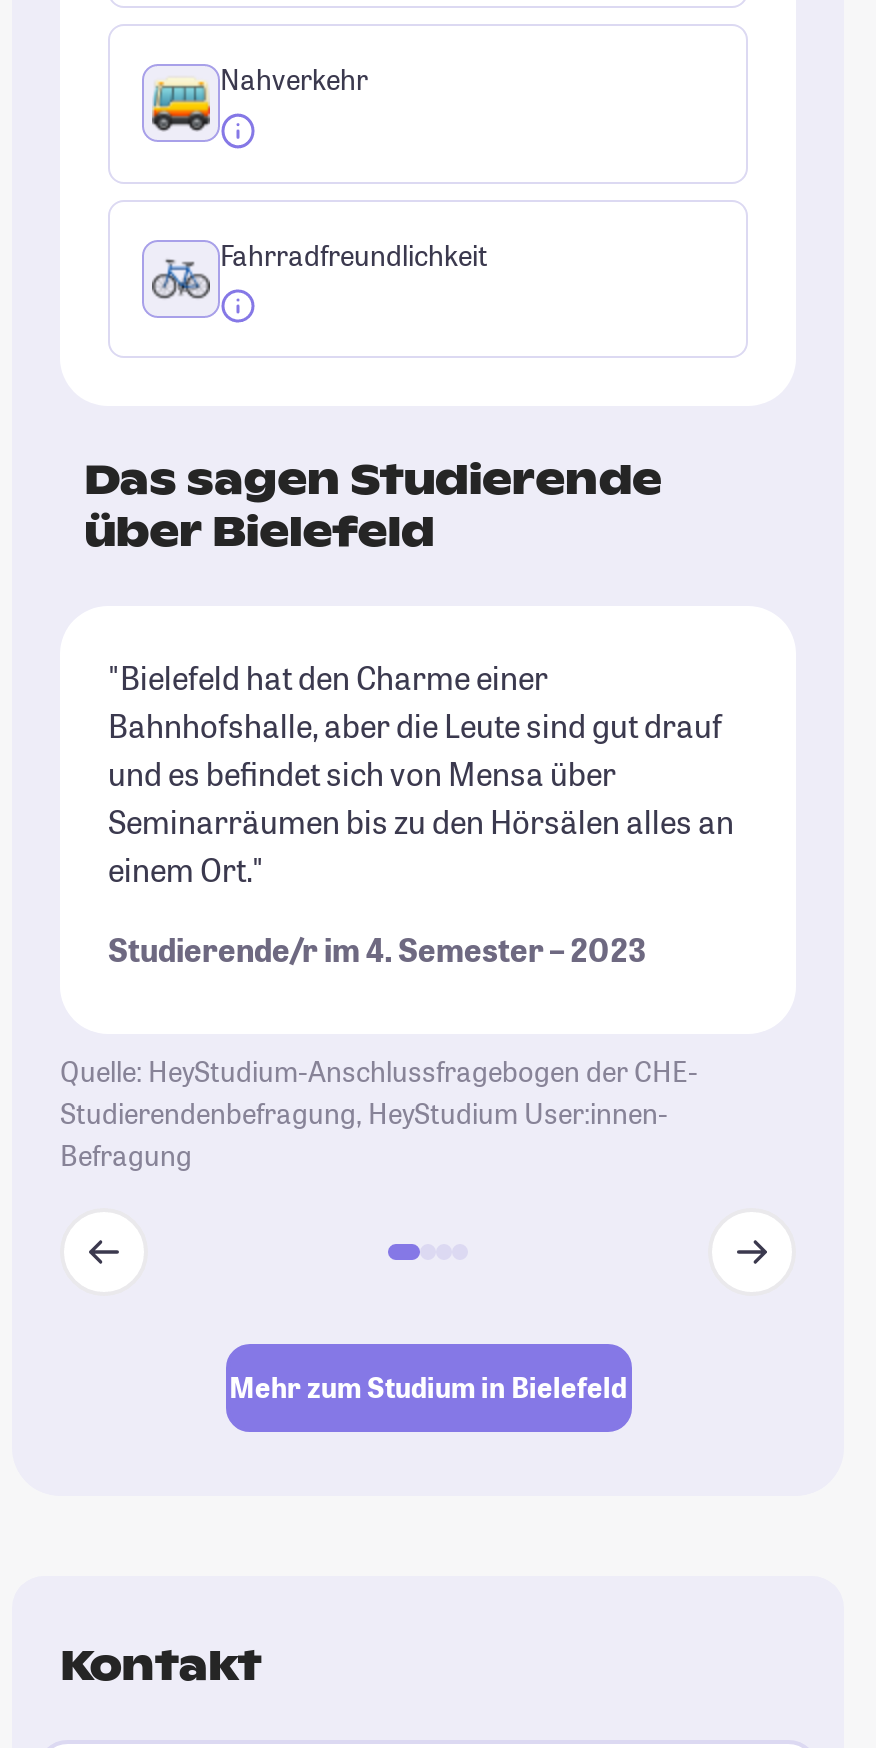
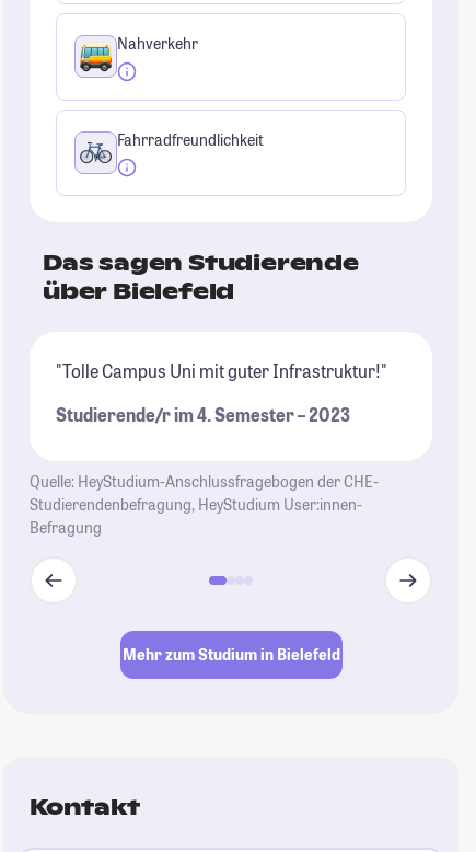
[108,655,734,889] "Bielefeld hat den Charme einer | Bahnhofshalle, aber die Leute sind gut drauf | und es befindet sich von Mensa über | Seminarräumen bis zu den Hörsälen alles an | einem Ort." -> [56,359,387,382] "Tolle Campus Uni mit guter Infrastruktur!"

